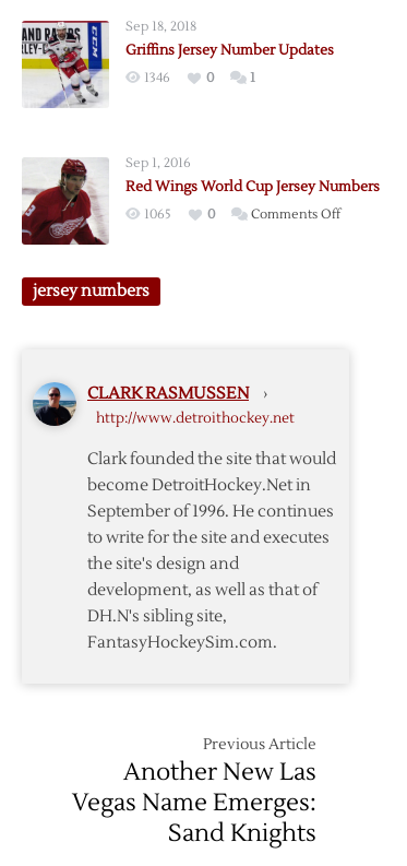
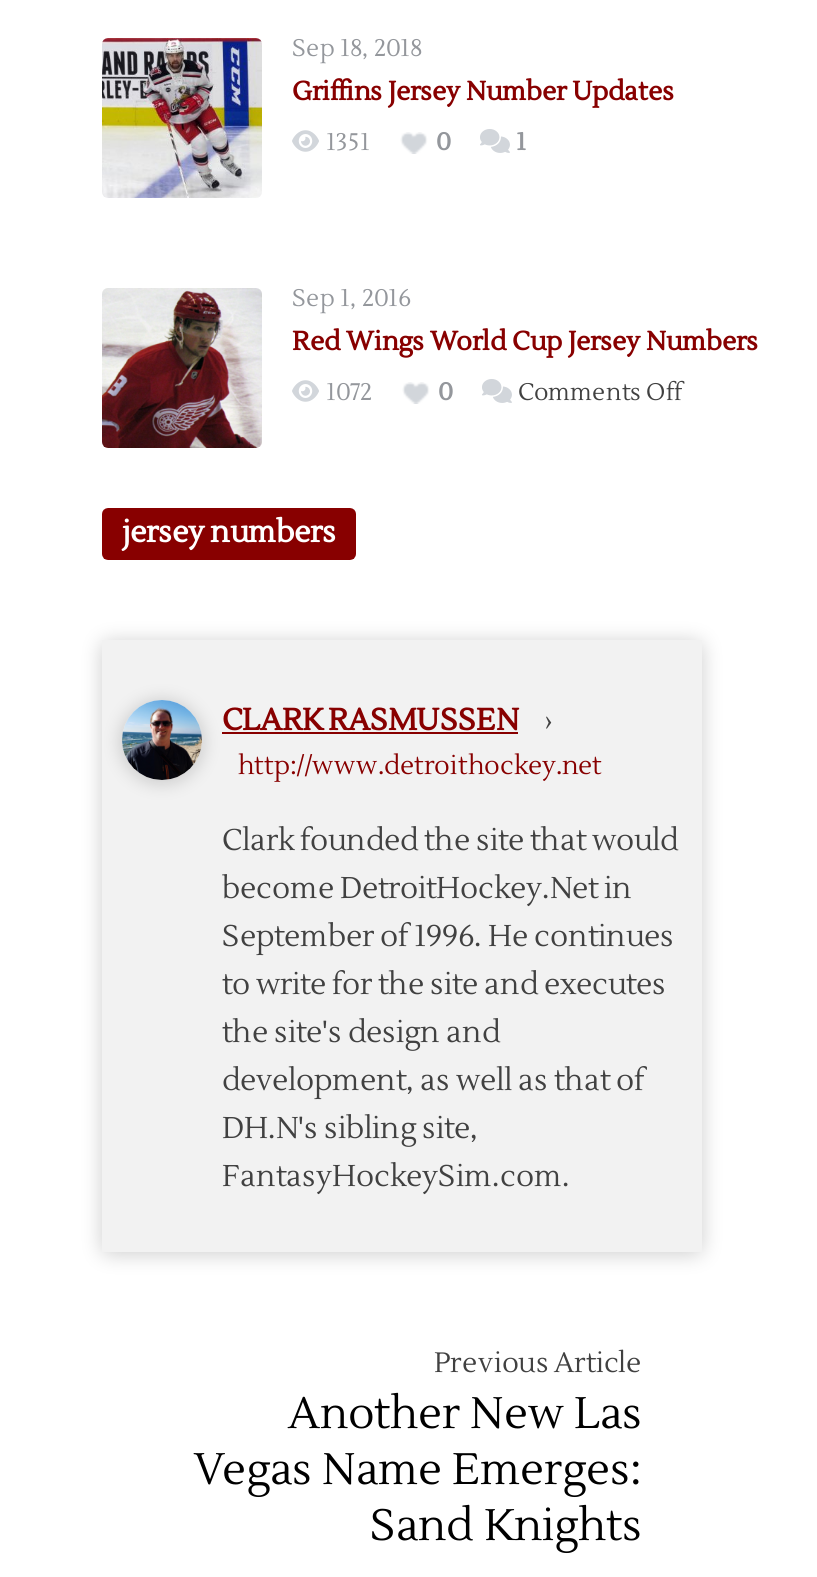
[141,70,170,86] 1346 -> [320,128,370,158] 1351
[141,206,171,223] 1065 -> [320,378,372,408] 1072

